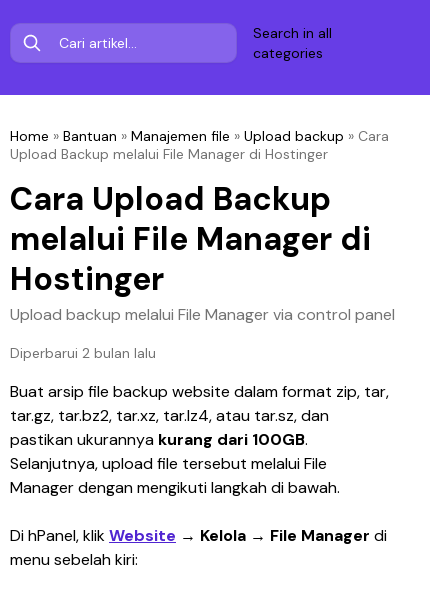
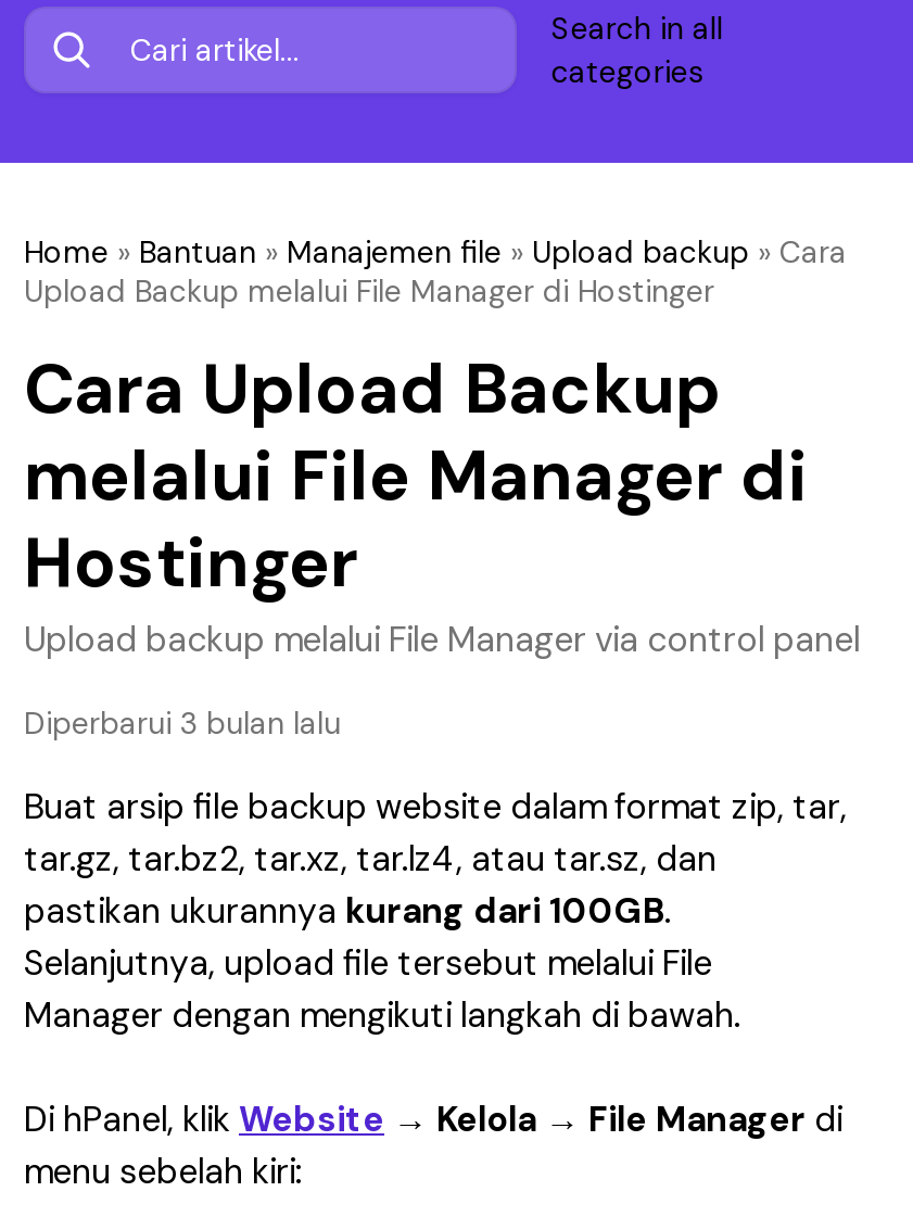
[10,344,156,362] Diperbarui 2 bulan lalu -> [24,703,341,743] Diperbarui 3 bulan lalu

